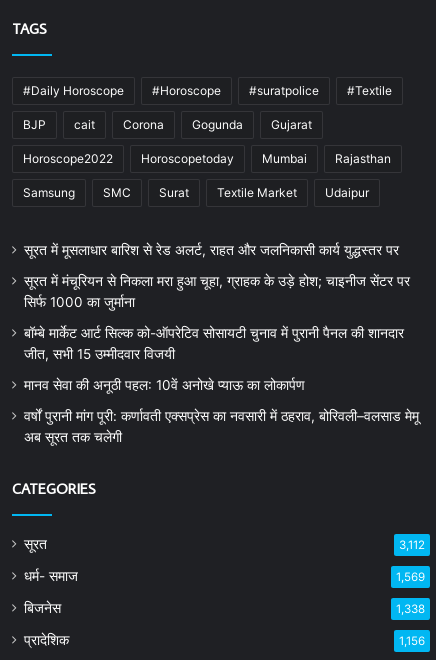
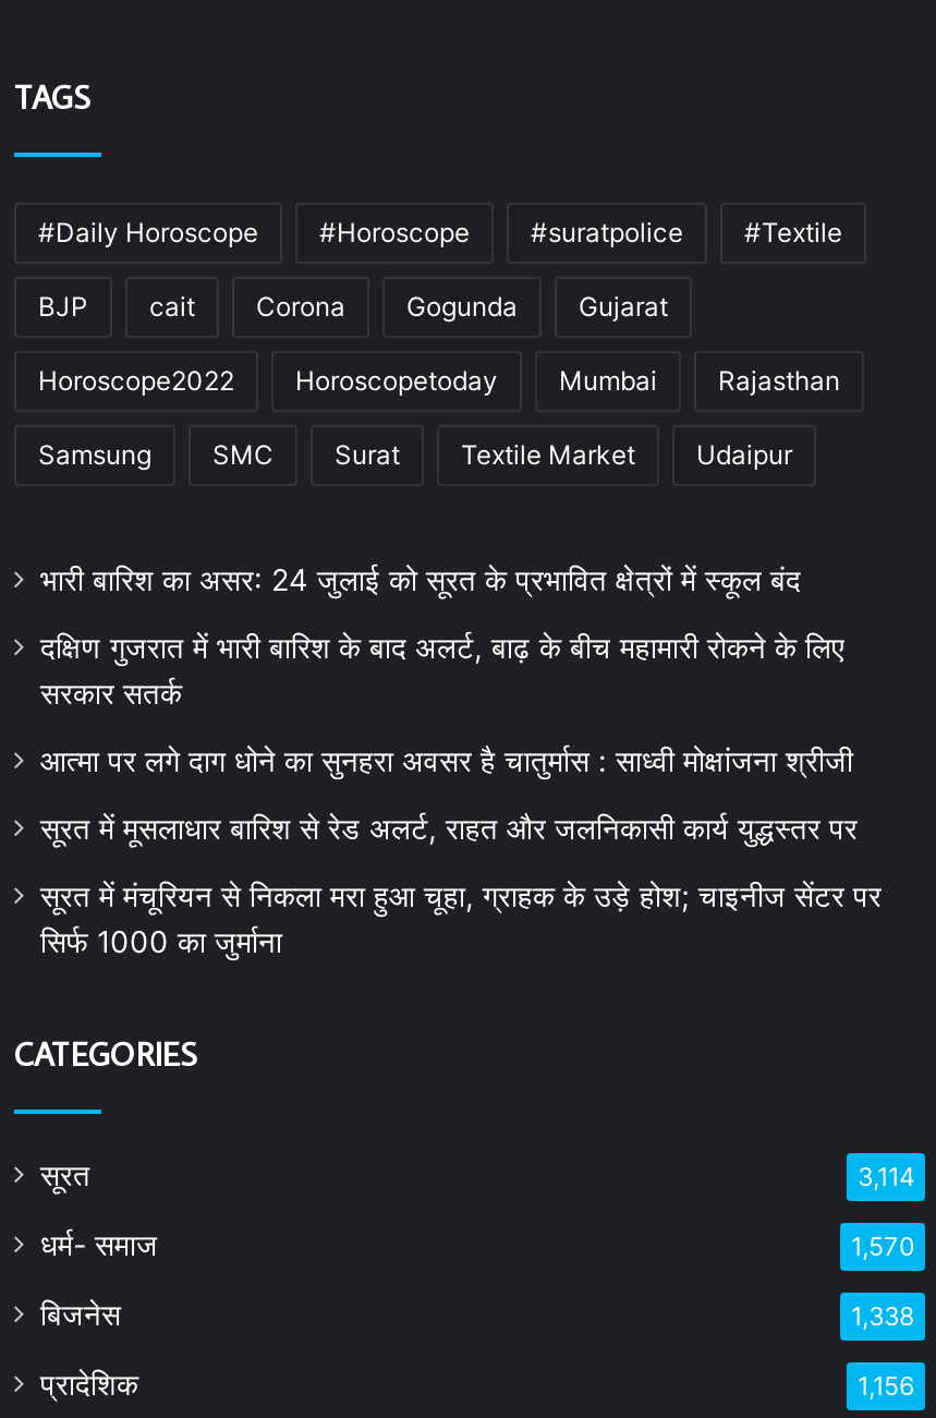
none -> [40,562,853,778] भारी बारिश का असर: 24 जुलाई को सूरत के प्रभावित क्षेत्रों में स्कूल बंद | दक्षिण गुजरात में भारी बारिश के बाद अलर्ट, बाढ़ के बीच महामारी रोकने के लिए | सरकार सतर्क | आत्मा पर लगे दाग धोने का सुनहरा अवसर है चातुर्मास : साध्वी मोक्षांजना श्रीजी
moved [24,242,410,310] -> [40,810,882,959]: सूरत में मूसलाधार बारिश से रेड अलर्ट, राहत और जलनिकासी कार्य युद्धस्तर पर | सूरत में मंचूरियन से निकला मरा हुआ चूहा, ग्राहक के उड़े होश; चाइनीज सेंटर पर | सिर्फ 1000 का जुर्माना
[24,325,419,445] बॉम्बे मार्केट आर्ट सिल्क को-ऑपरेटिव सोसायटी चुनाव में पुरानी पैनल की शानदार | जीत, सभी 15 उम्मीदवार विजयी | मानव सेवा की अनूठी पहल: 10वें अनोखे प्याऊ का लोकार्पण | वर्षों पुरानी मांग पूरी: कर्णावती एक्सप्रेस का नवसारी में ठहराव, बोरिवली–वलसाड मेमू | अब सूरत तक चलेगी -> none
[399,538,425,552] 3,112 -> [858,1161,914,1192] 3,114
[396,570,425,584] 1,569 -> [851,1231,914,1262] 1,570

